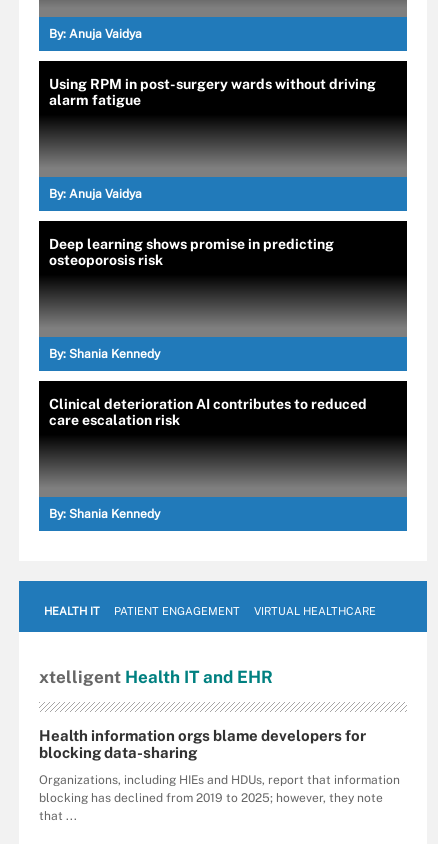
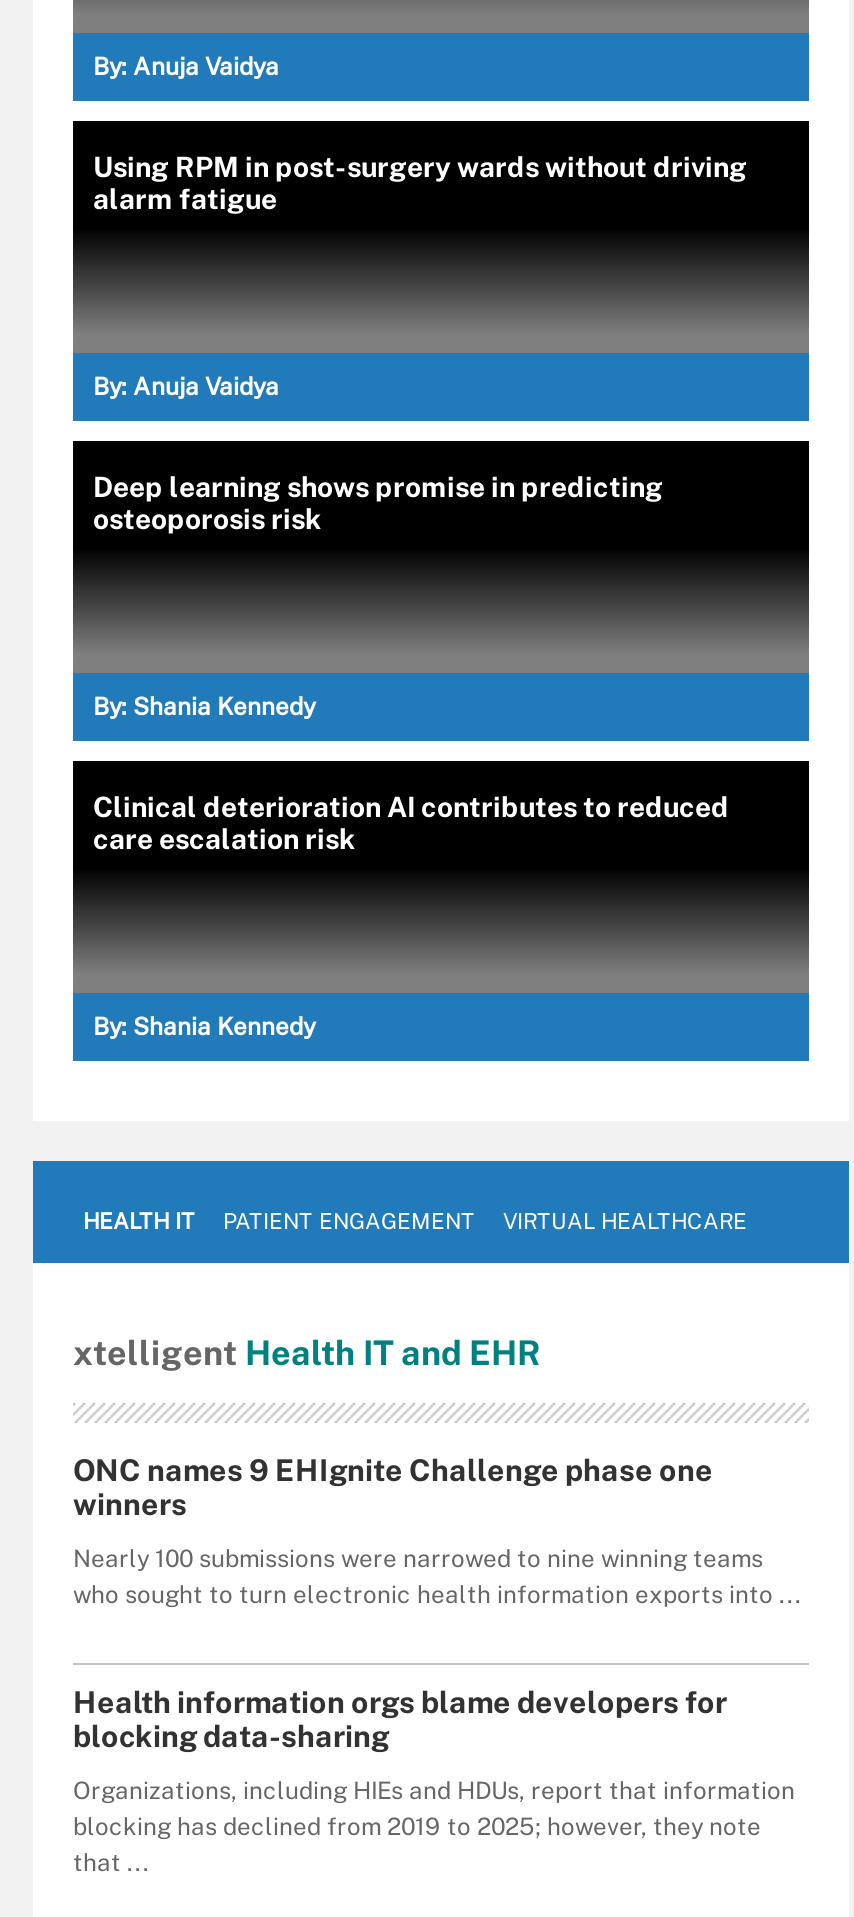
none -> [73,1453,801,1609] ONC names 9 EHIgnite Challenge phase one | winners | Nearly 100 submissions were narrowed to nine winning teams | who sought to turn electronic health information exports into ...

